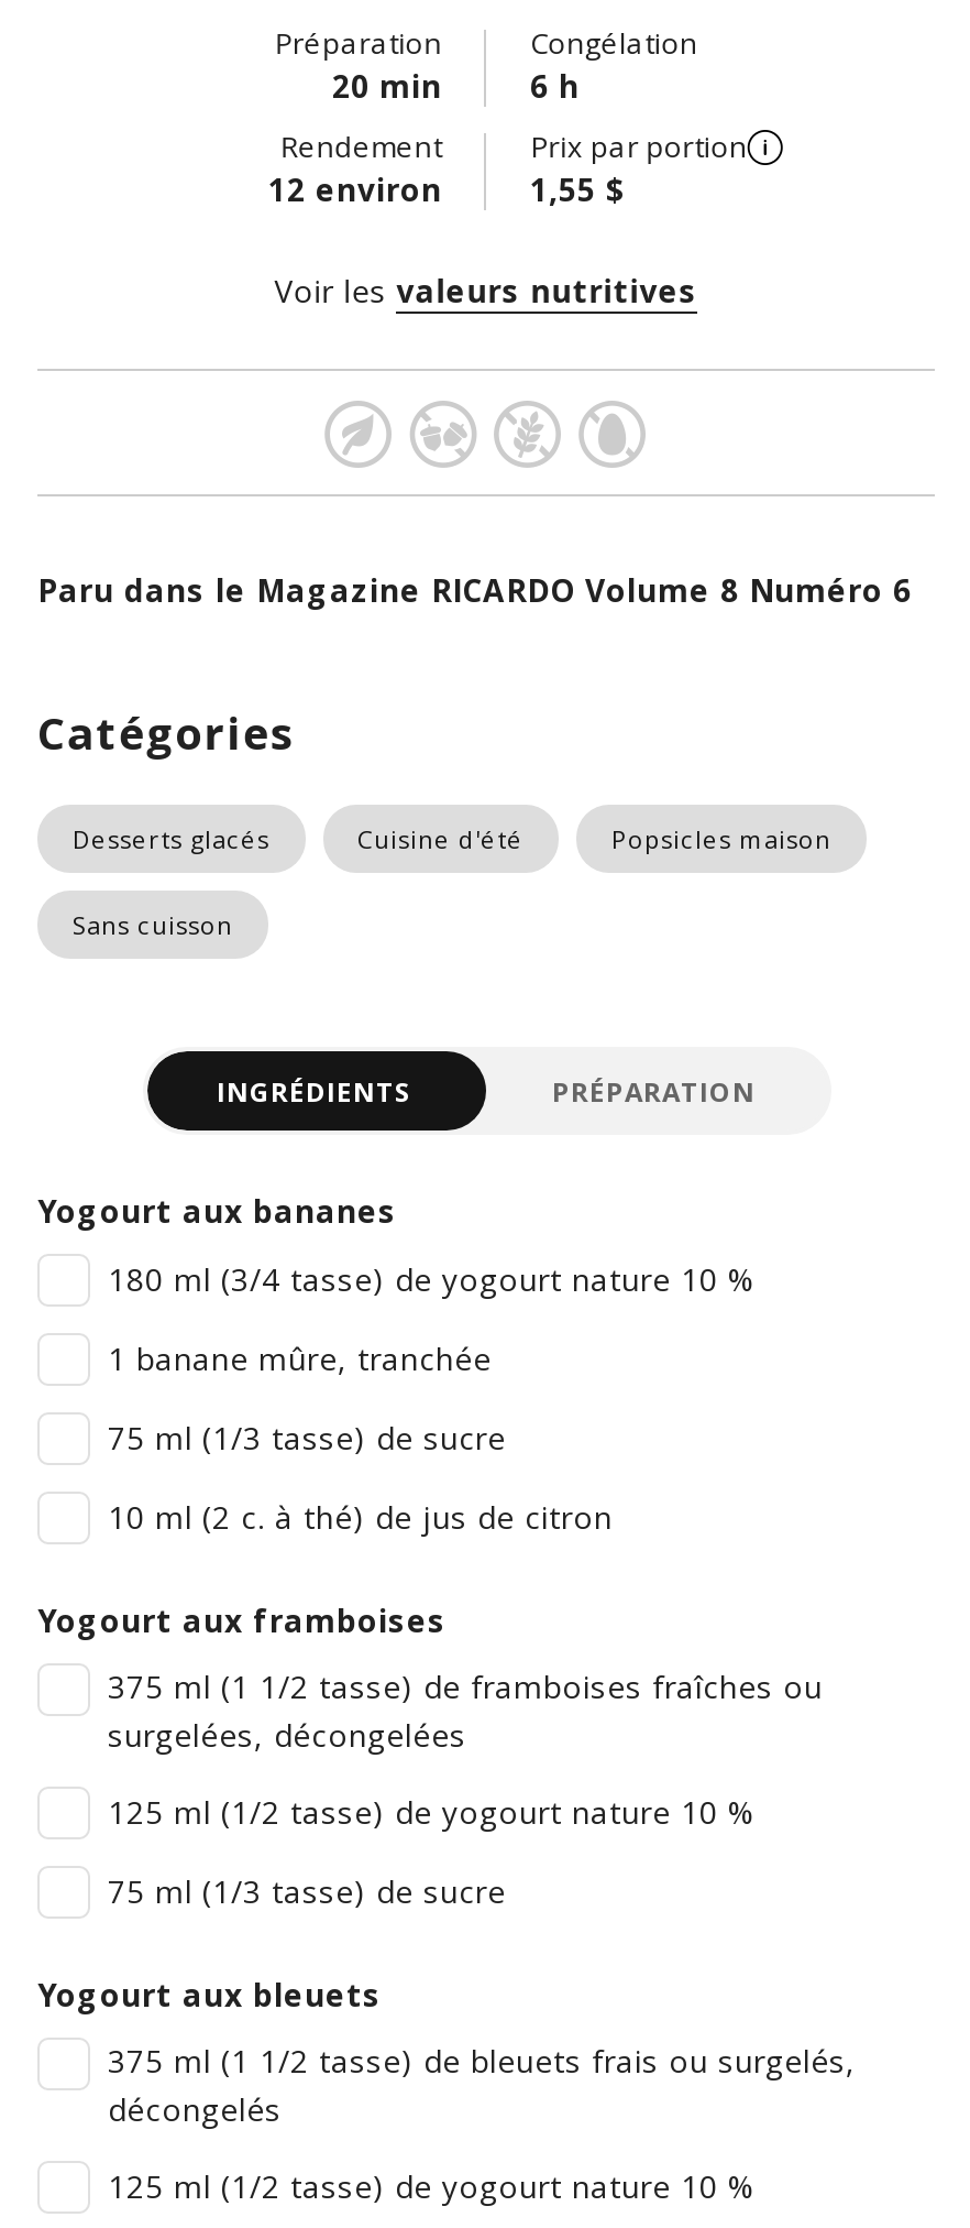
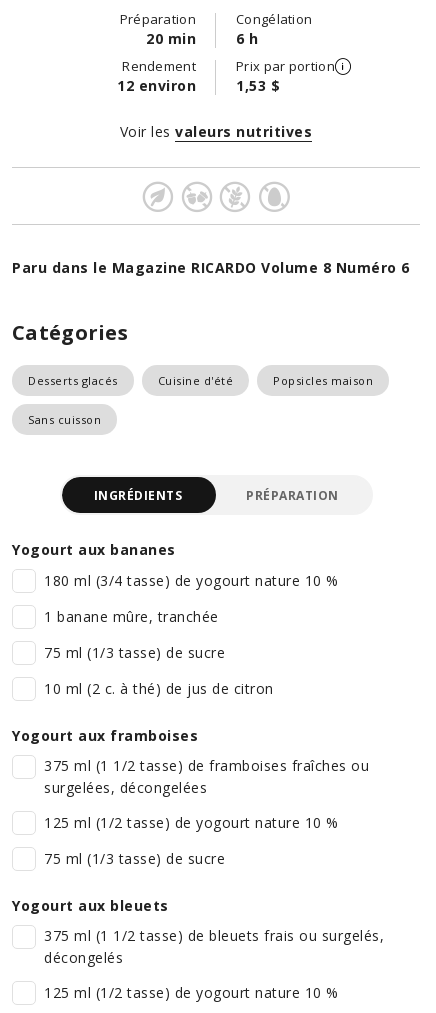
[530,168,627,210] 1,55 $ -> [236,76,280,95] 1,53 $

